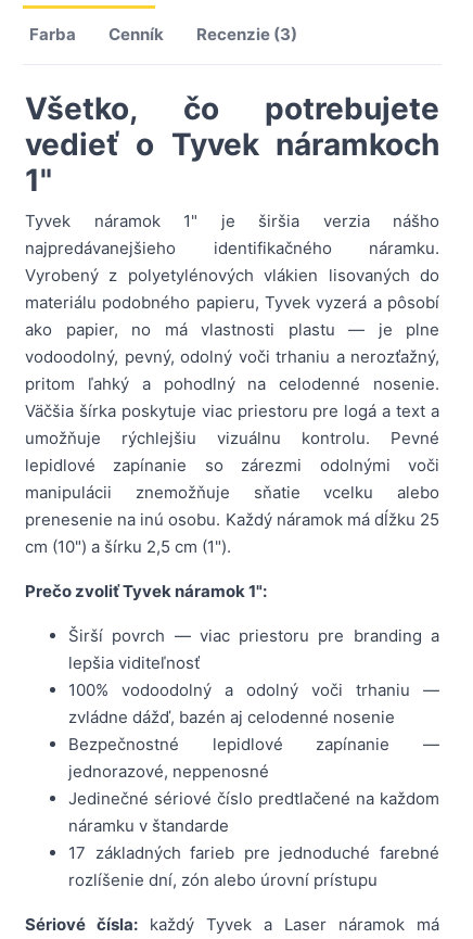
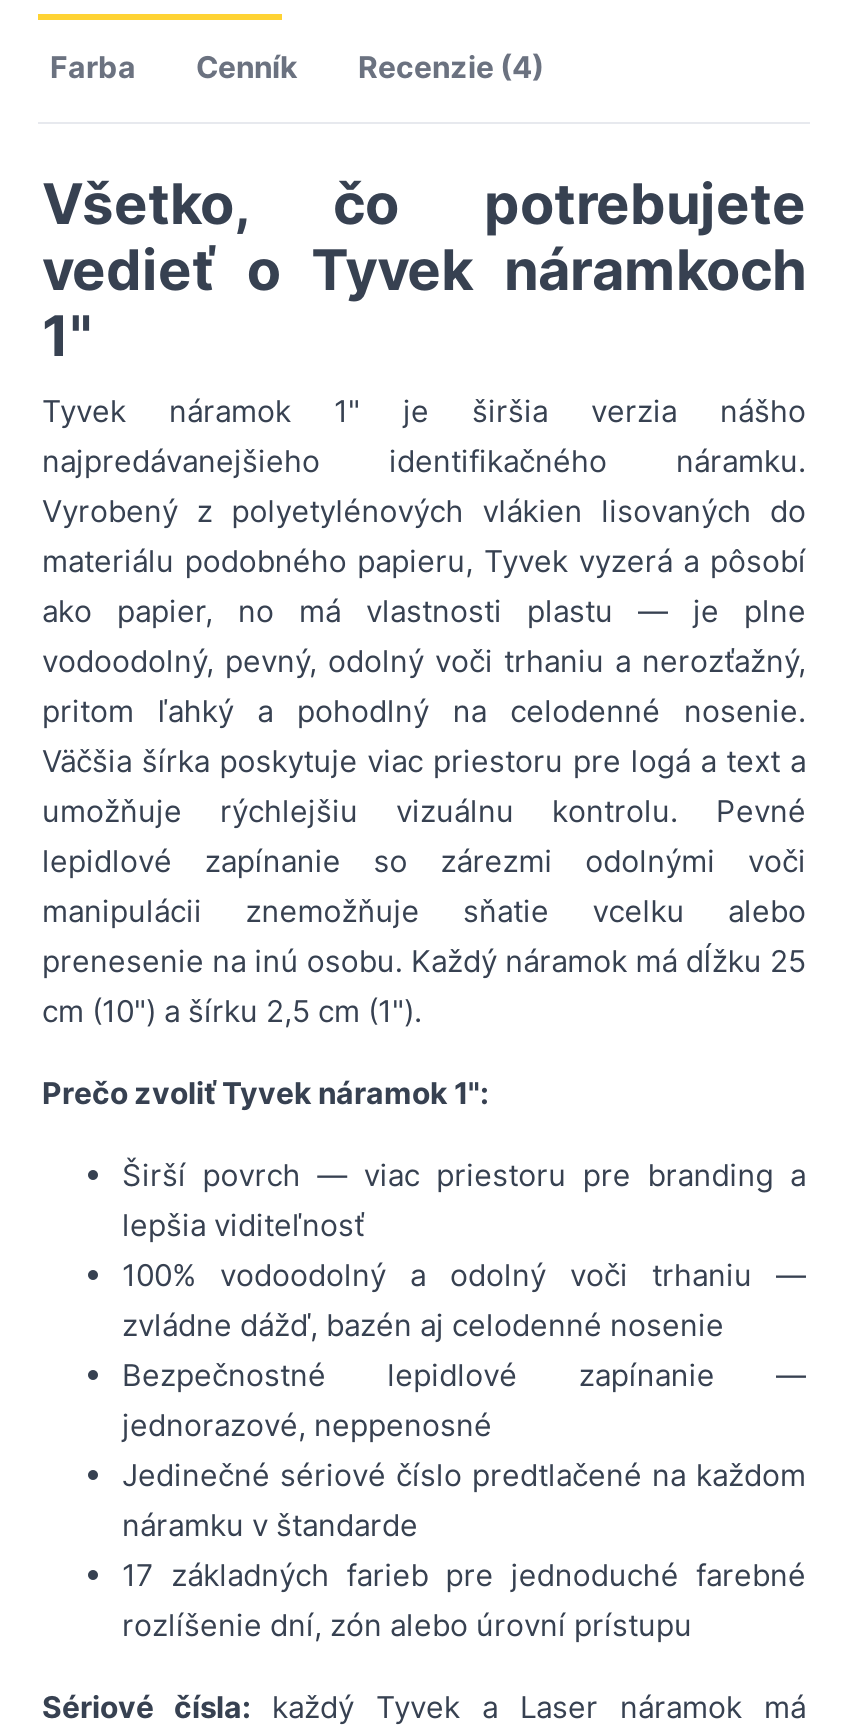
[29,24,297,45] Farba Cenník Recenzie (3) -> [50,48,544,86] Farba Cenník Recenzie (4)

